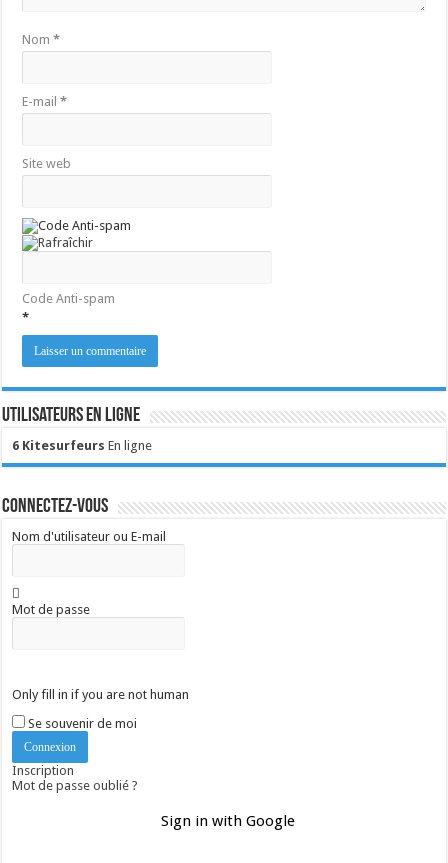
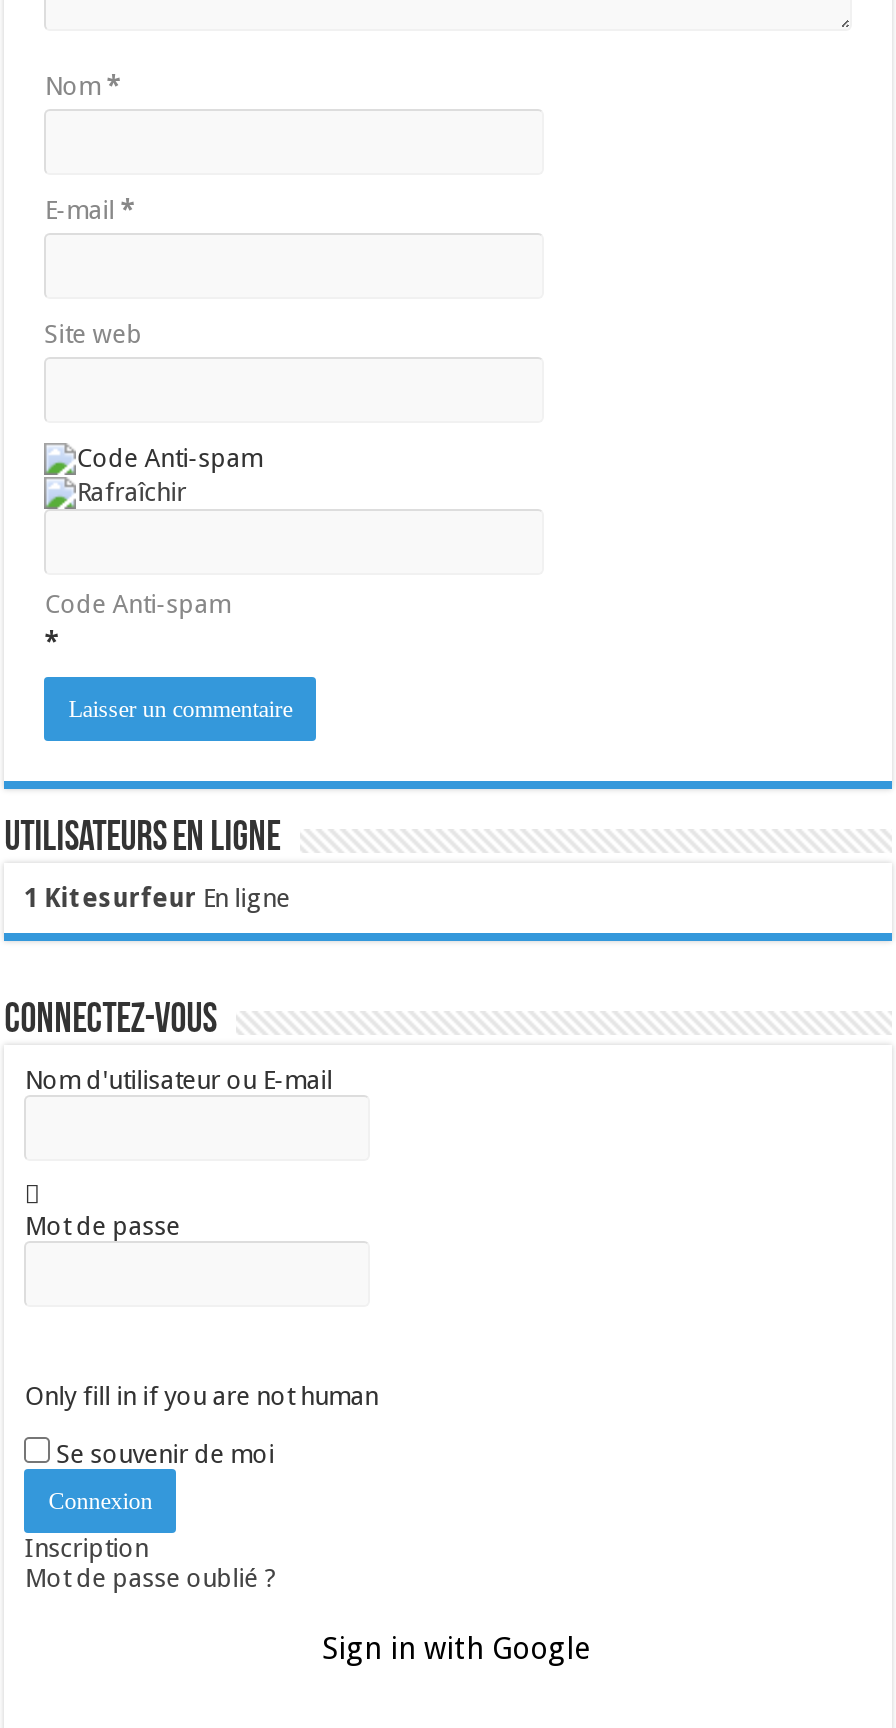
[12,438,152,453] 6 Kitesurfeurs En ligne -> [24,883,290,913] 1 Kitesurfeur En ligne

